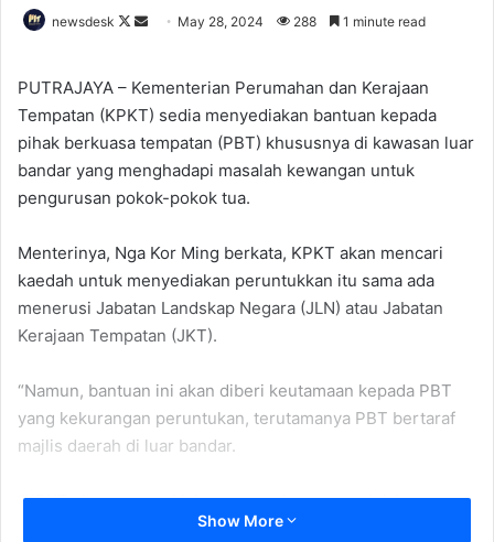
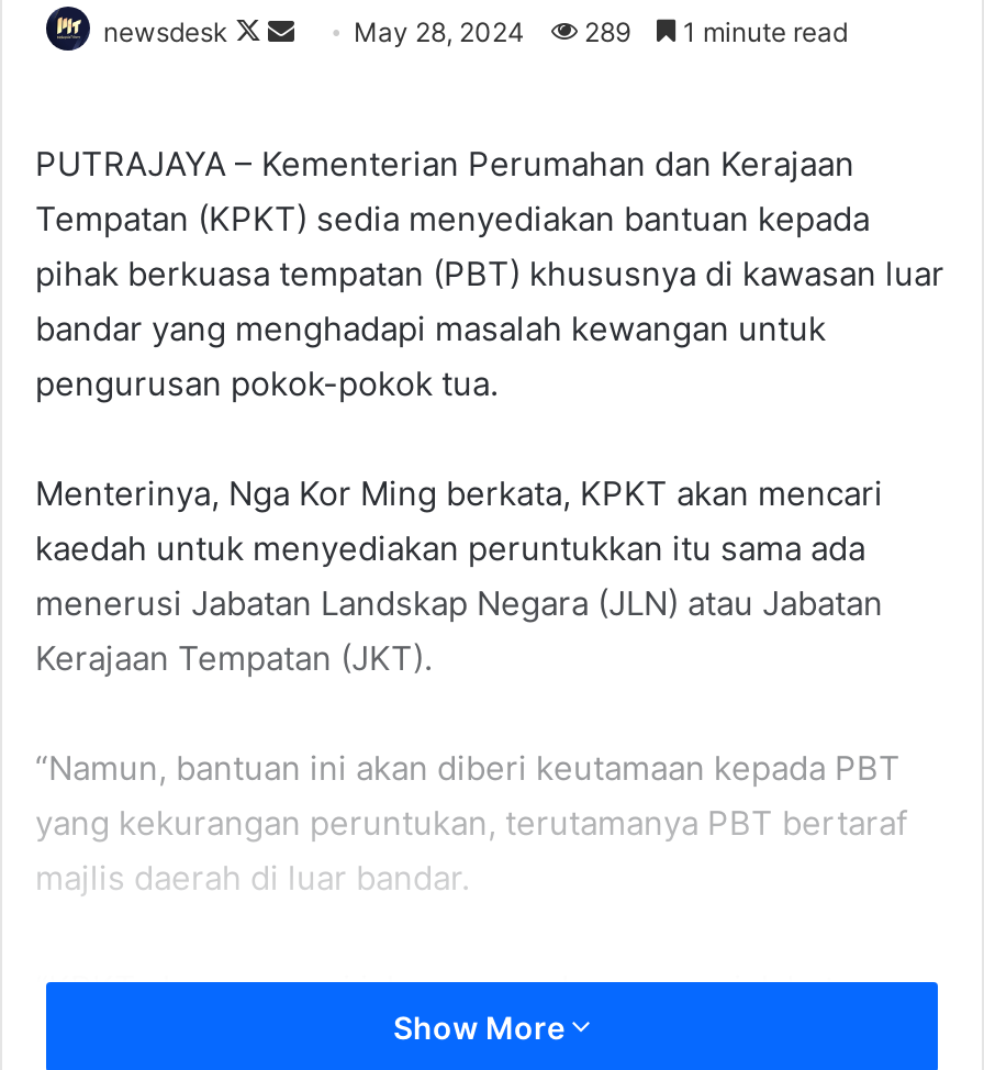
[290,13,316,29] 288 -> [578,15,630,47] 289

